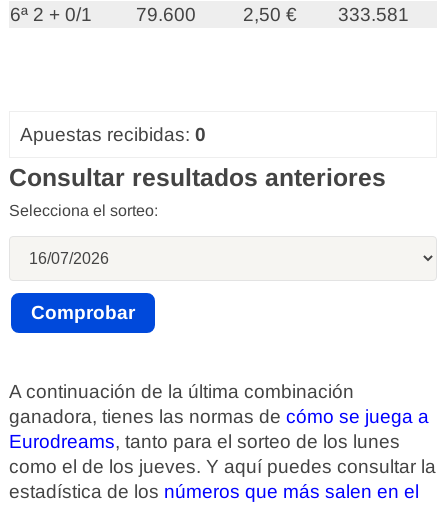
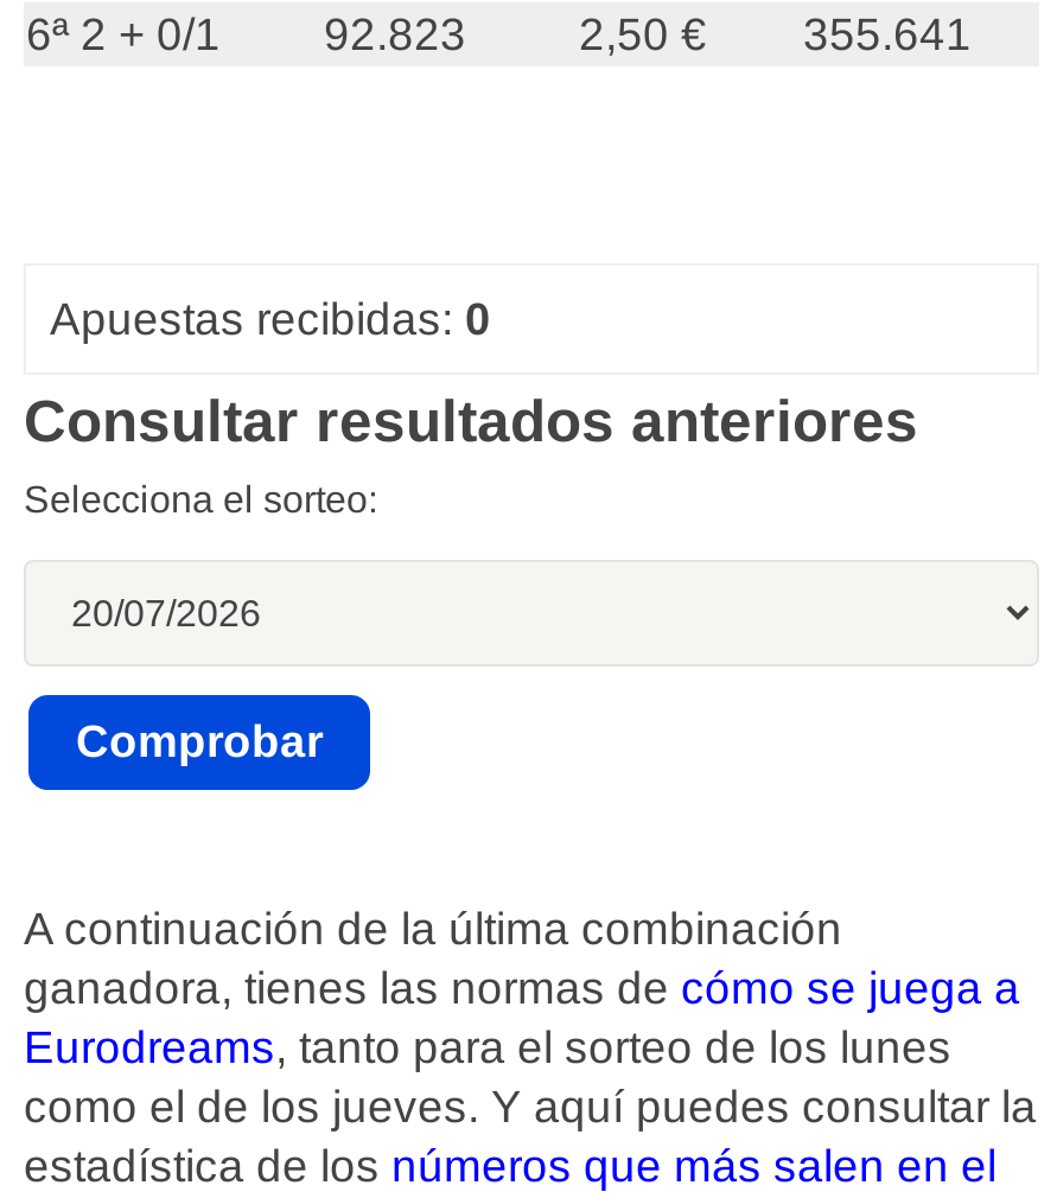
[135,4,195,25] 79.600 -> [324,10,466,60] 92.823
[243,4,408,25] 2,50 € 333.581 -> [579,10,972,60] 2,50 € 355.641

